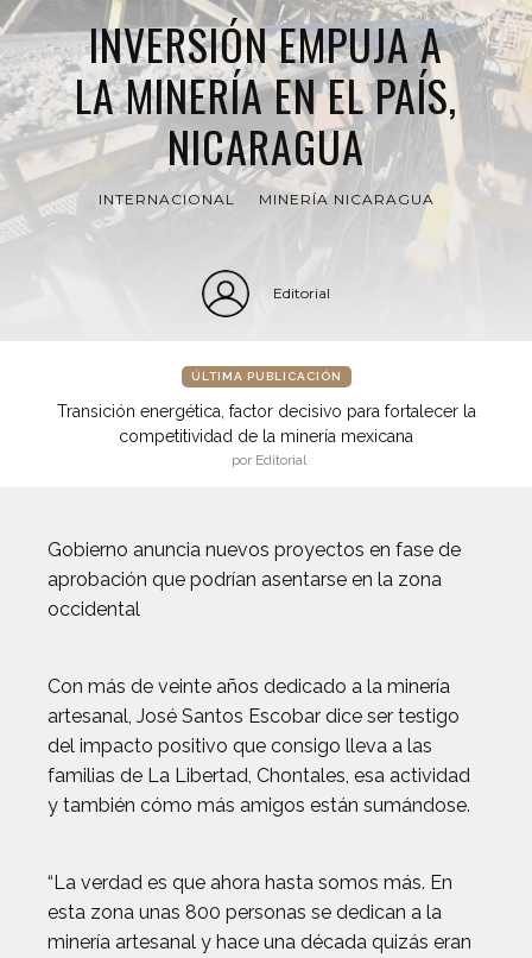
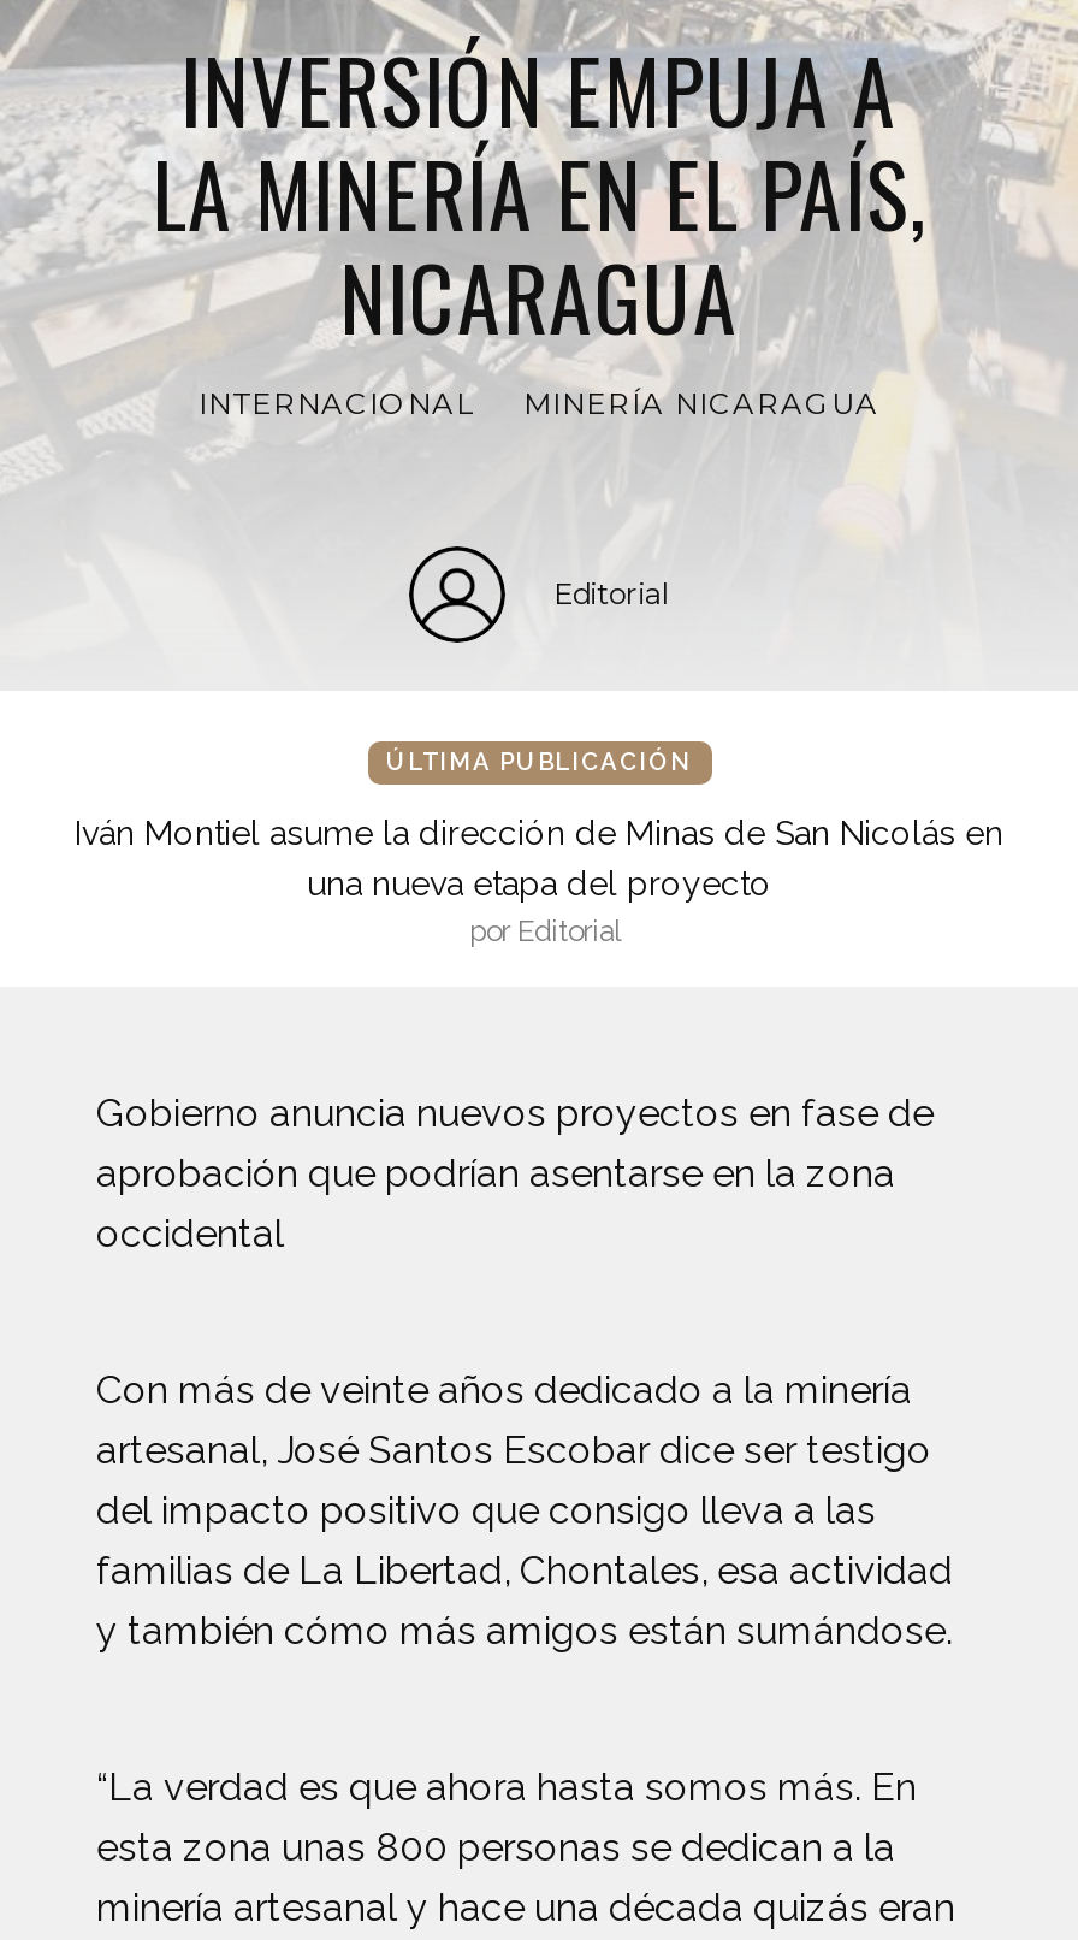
[56,402,476,446] Transición energética, factor decisivo para fortalecer la | competitividad de la minería mexicana -> [75,814,1003,903] Iván Montiel asume la dirección de Minas de San Nicolás en | una nueva etapa del proyecto

